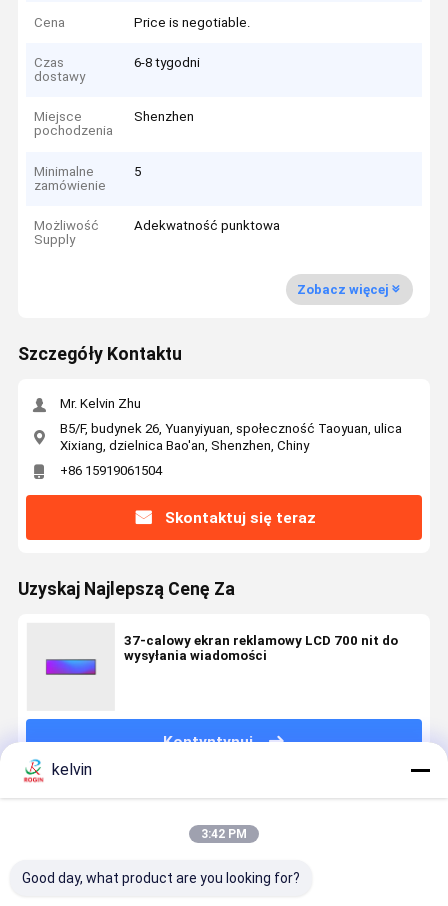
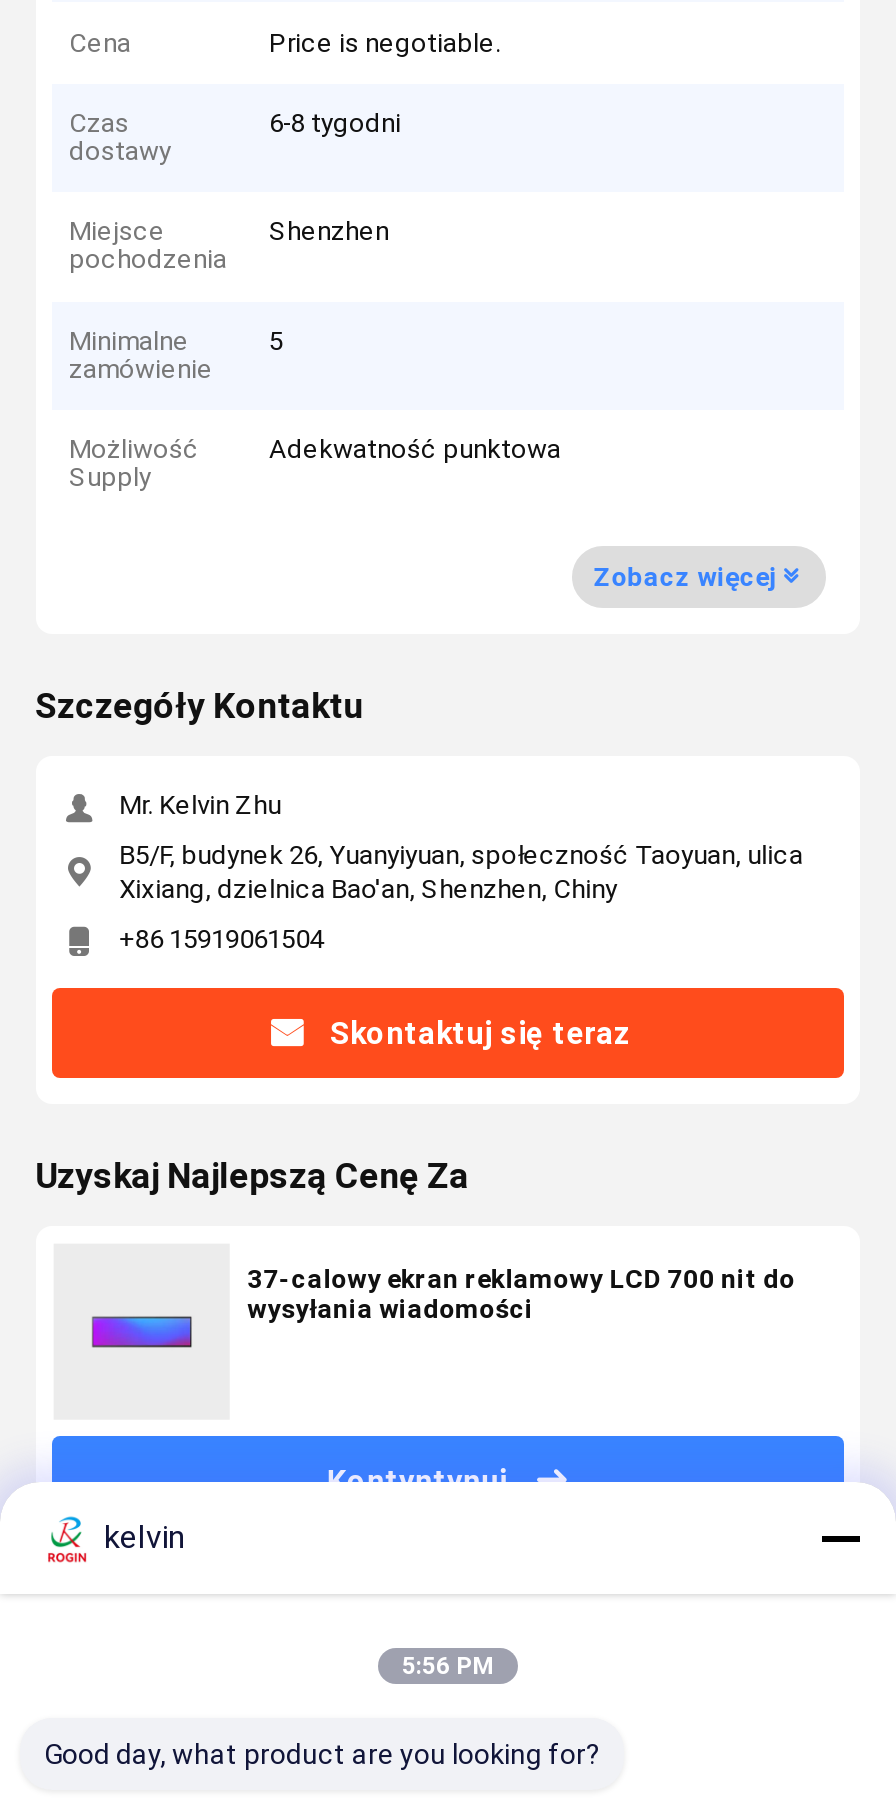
[201,827,247,841] 3:42 PM -> [402,1652,494,1680] 5:56 PM

